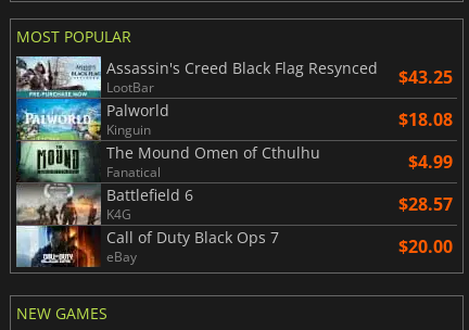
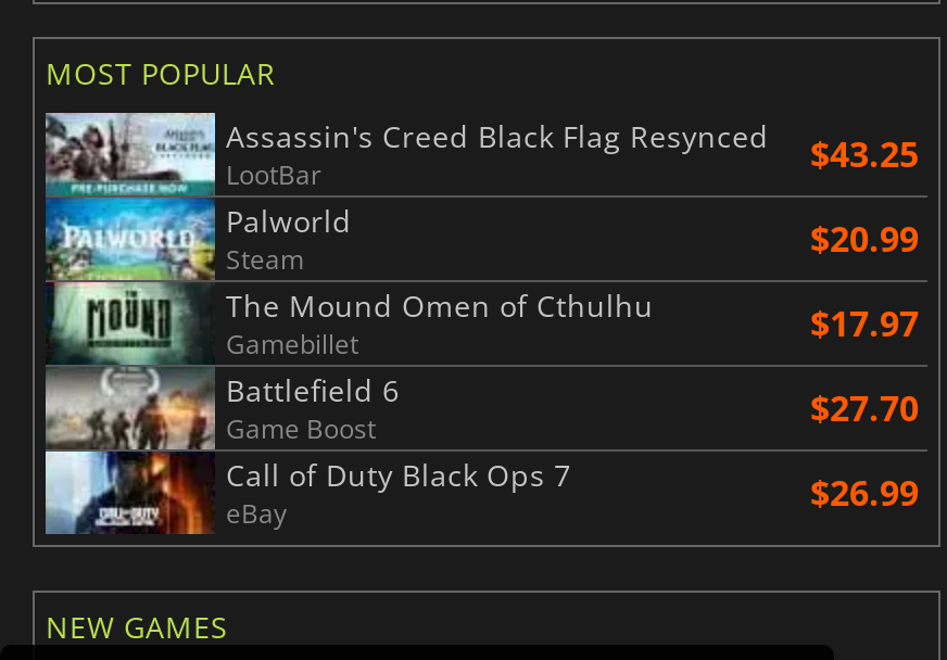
[106,108,453,139] Kinguin | $18.08 -> [226,216,919,279] Steam | $20.99
[106,150,453,182] Fanatical | $4.99 -> [226,301,919,364] Gamebillet | $17.97
[106,193,453,224] K4G | $28.57 -> [226,385,919,448] Game Boost | $27.70
[398,235,453,259] $20.00 -> [810,470,919,518] $26.99

